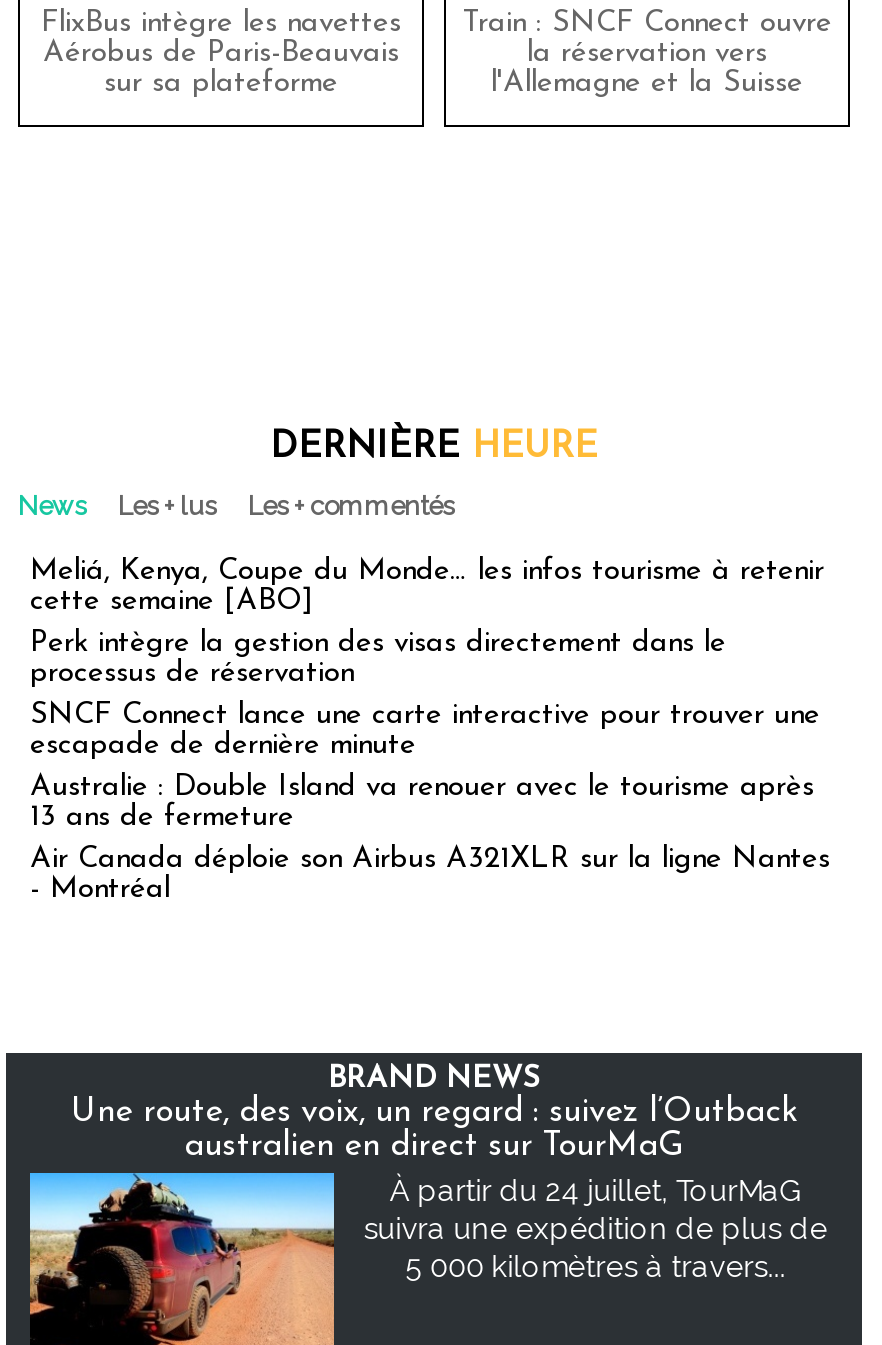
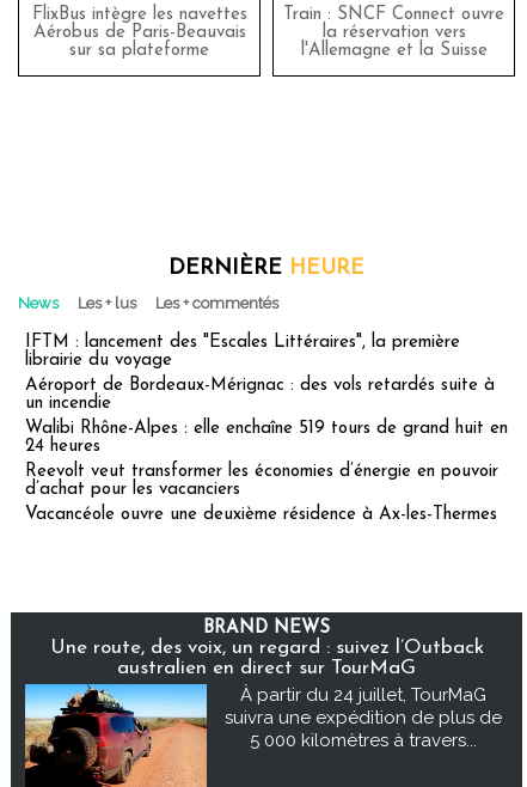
[30,557,830,905] Meliá, Kenya, Coupe du Monde… les infos tourisme à retenir | cette semaine [ABO] | Perk intègre la gestion des visas directement dans le | processus de réservation | SNCF Connect lance une carte interactive pour trouver une | escapade de dernière minute | Australie : Double Island va renouer avec le tourisme après | 13 ans de fermeture | Air Canada déploie son Airbus A321XLR sur la ligne Nantes | - Montréal -> [25,334,508,524] IFTM : lancement des "Escales Littéraires", la première | librairie du voyage | Aéroport de Bordeaux-Mérignac : des vols retardés suite à | un incendie | Walibi Rhône-Alpes : elle enchaîne 519 tours de grand huit en | 24 heures | Reevolt veut transformer les économies d’énergie en pouvoir | d’achat pour les vacanciers | Vacancéole ouvre une deuxième résidence à Ax-les-Thermes

